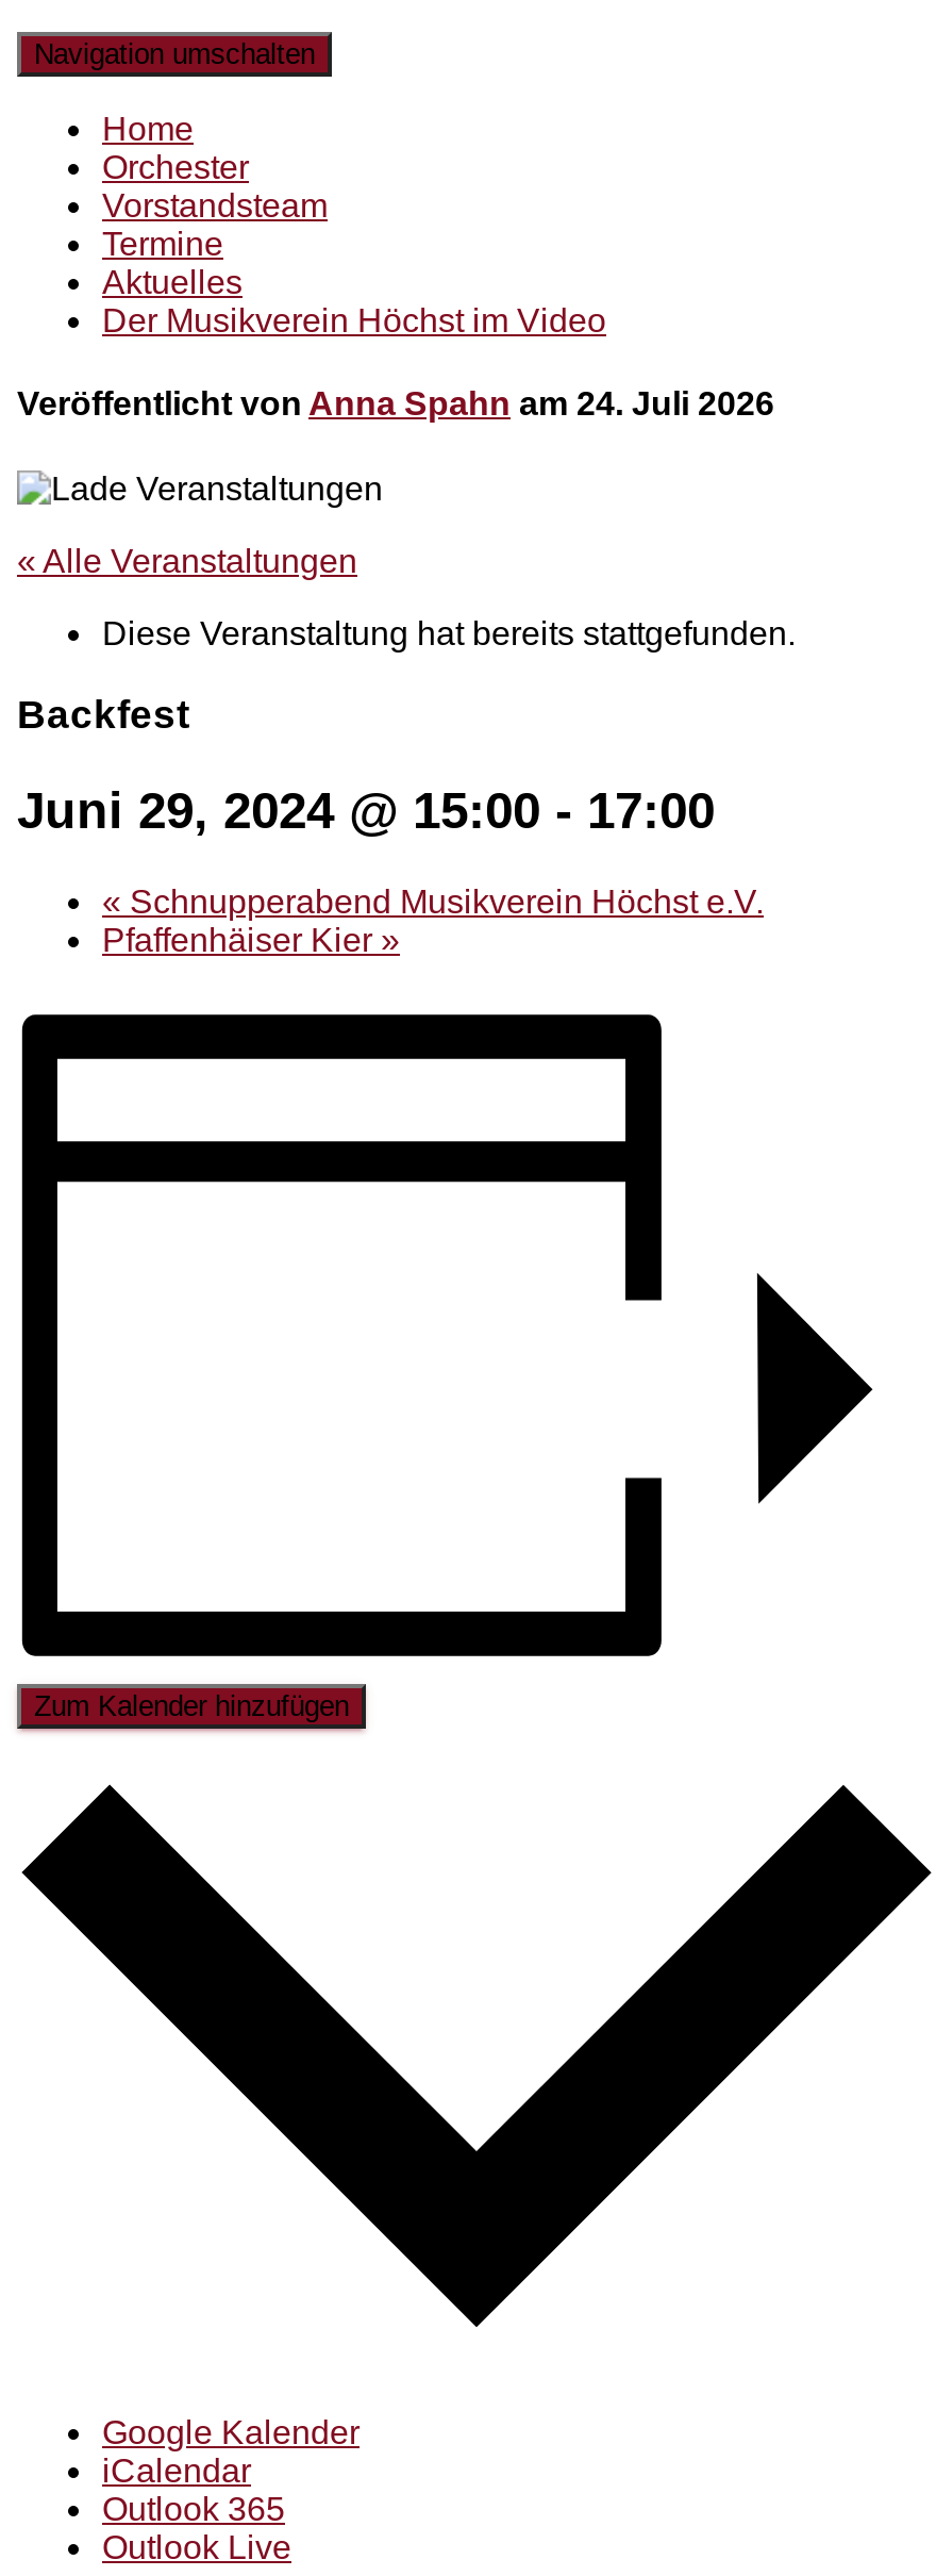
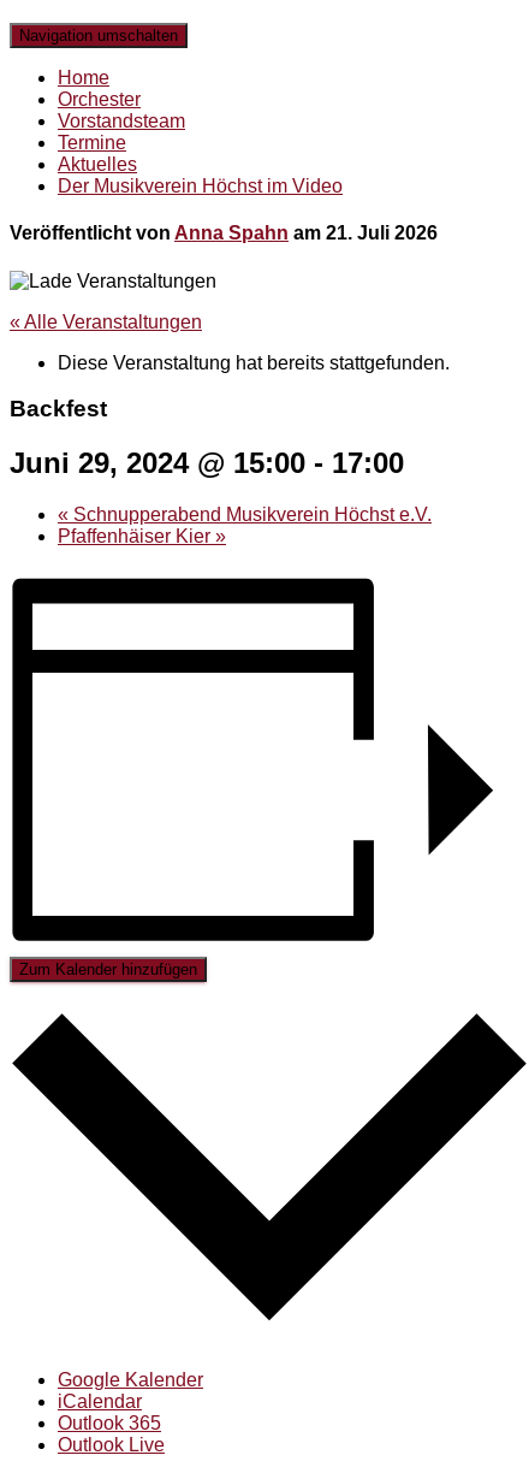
[17,386,774,422] Veröffentlicht von Anna Spahn am 24. Juli 2026 -> [10,223,438,244] Veröffentlicht von Anna Spahn am 21. Juli 2026

